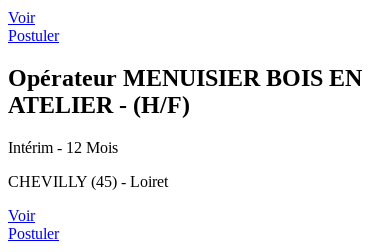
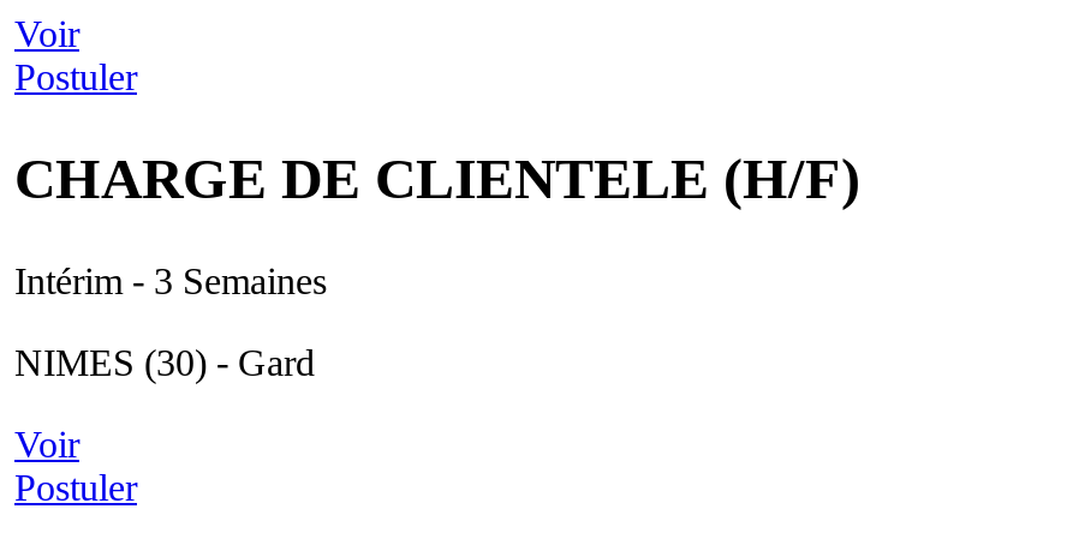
[8,65,362,118] Opérateur MENUISIER BOIS EN | ATELIER - (H/F) -> [14,147,860,209] CHARGE DE CLIENTELE (H/F)
[8,139,118,156] Intérim - 12 Mois -> [14,260,327,300] Intérim - 3 Semaines
[8,173,168,190] CHEVILLY (45) - Loiret -> [14,341,315,382] NIMES (30) - Gard

